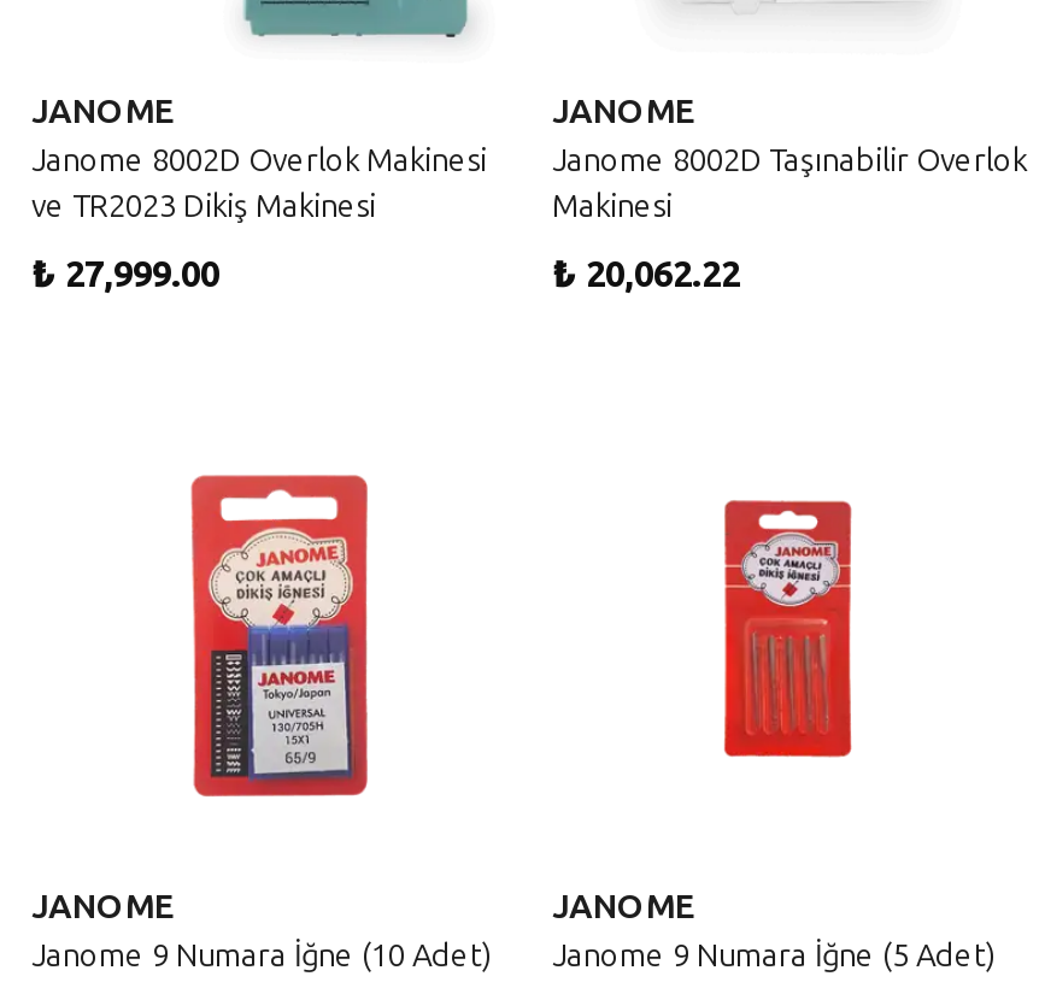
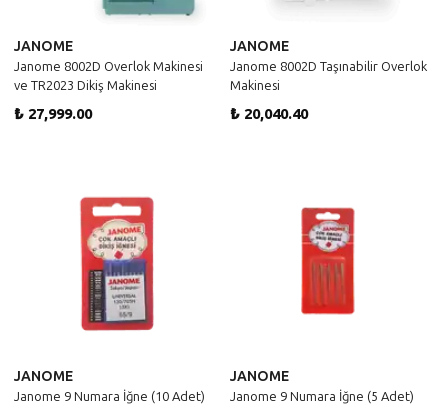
[552,253,740,296] ₺ 20,062.22 -> [230,105,308,123] ₺ 20,040.40

